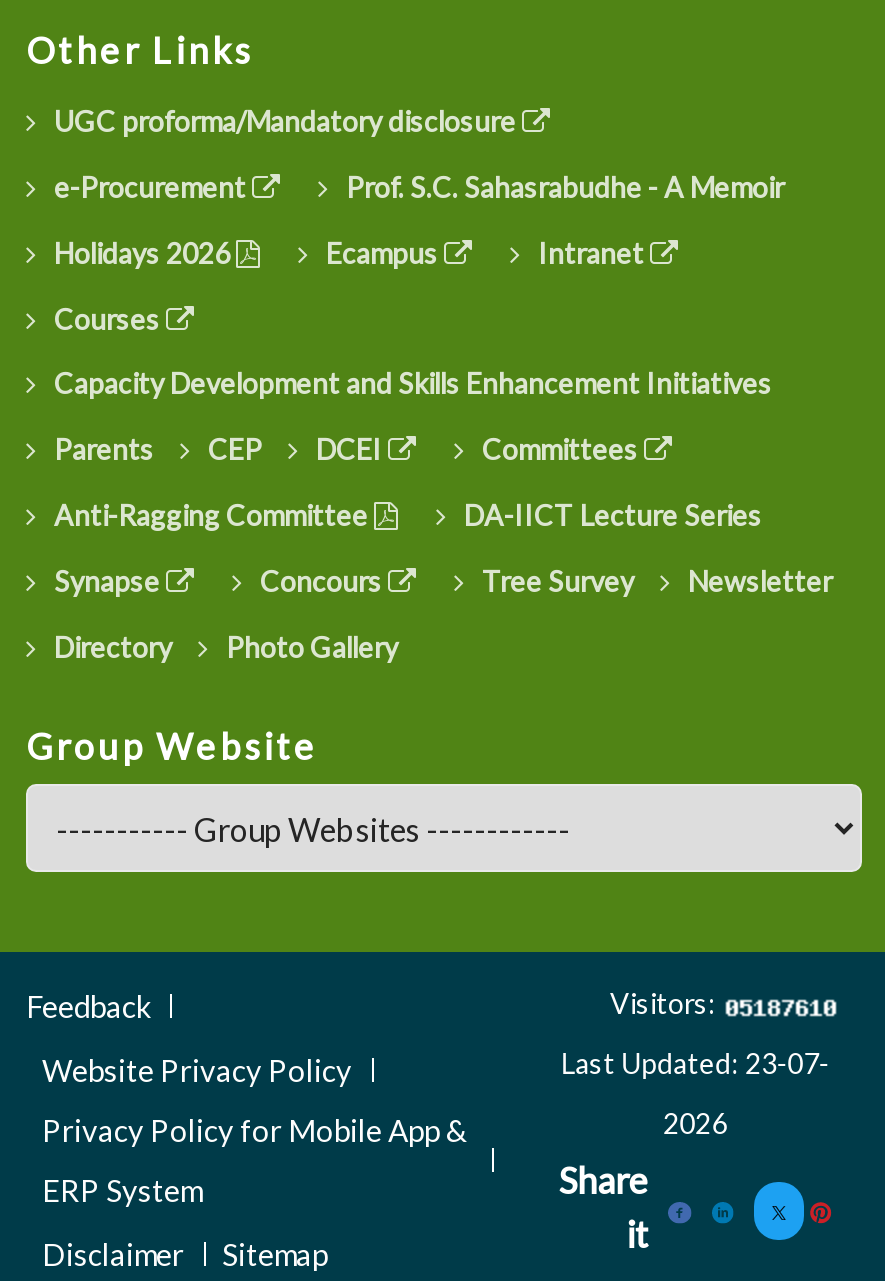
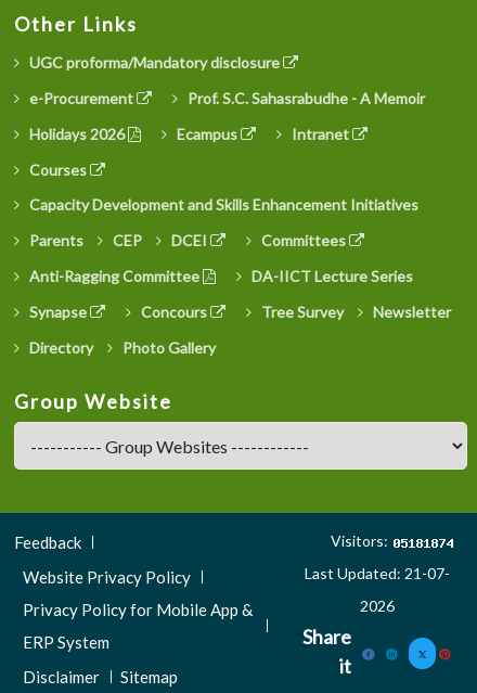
[561,1047,829,1081] Last Updated: 23-07- -> [304,564,450,583] Last Updated: 21-07-

